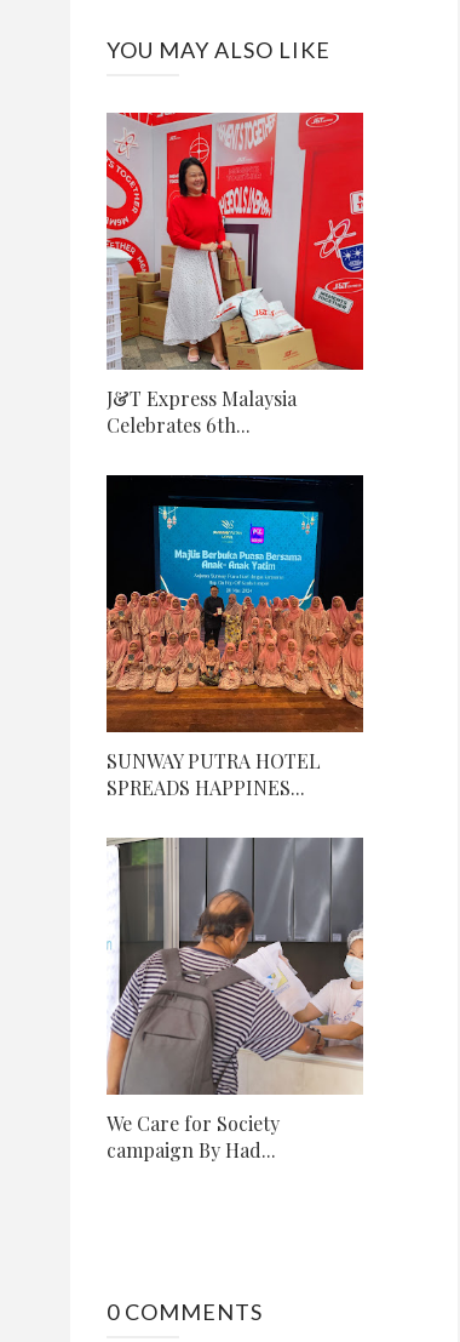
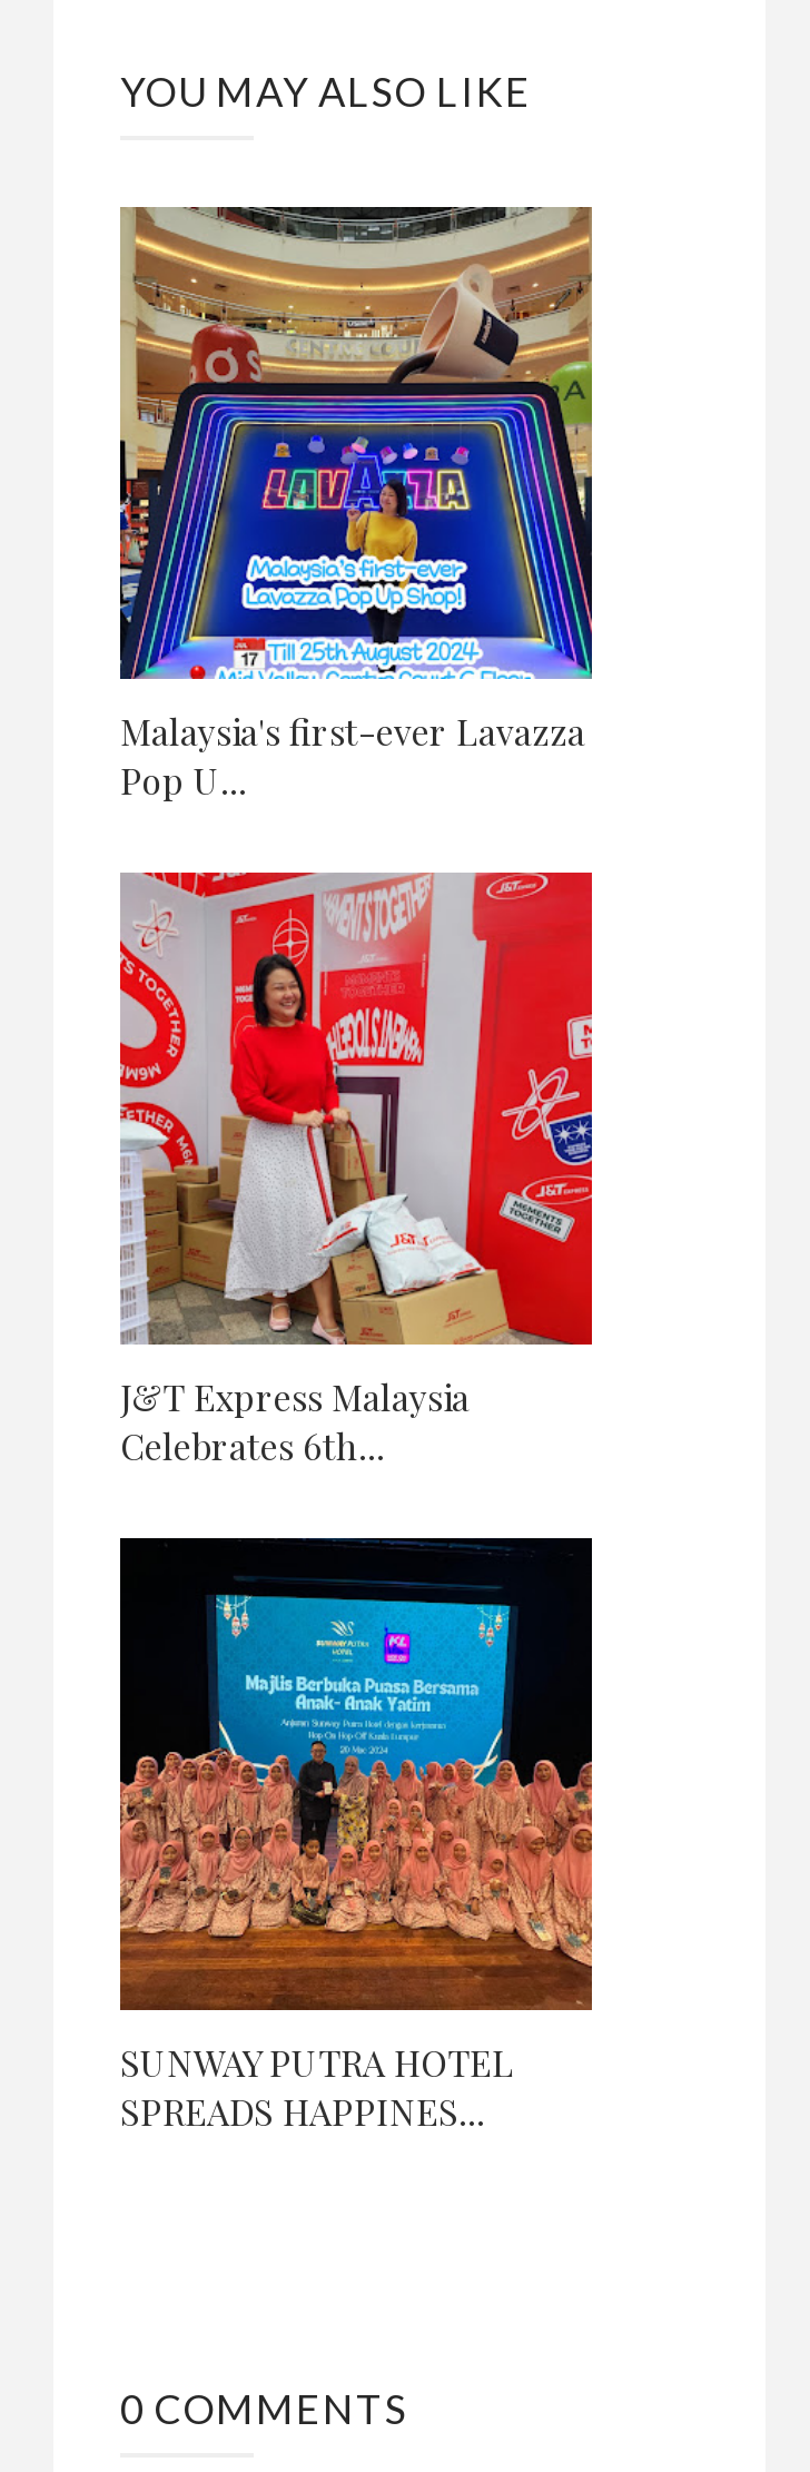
none -> [118,205,594,804] [image] | Malaysia's first-ever Lavazza | Pop U...
moved [104,110,366,800] -> [116,868,596,2135]: [image] | J&T Express Malaysia | Celebrates 6th... | SUNWAY PUTRA HOTEL | SPREADS HAPPINES...
[107,836,364,1163] [image] | We Care for Society | campaign By Had... -> none

